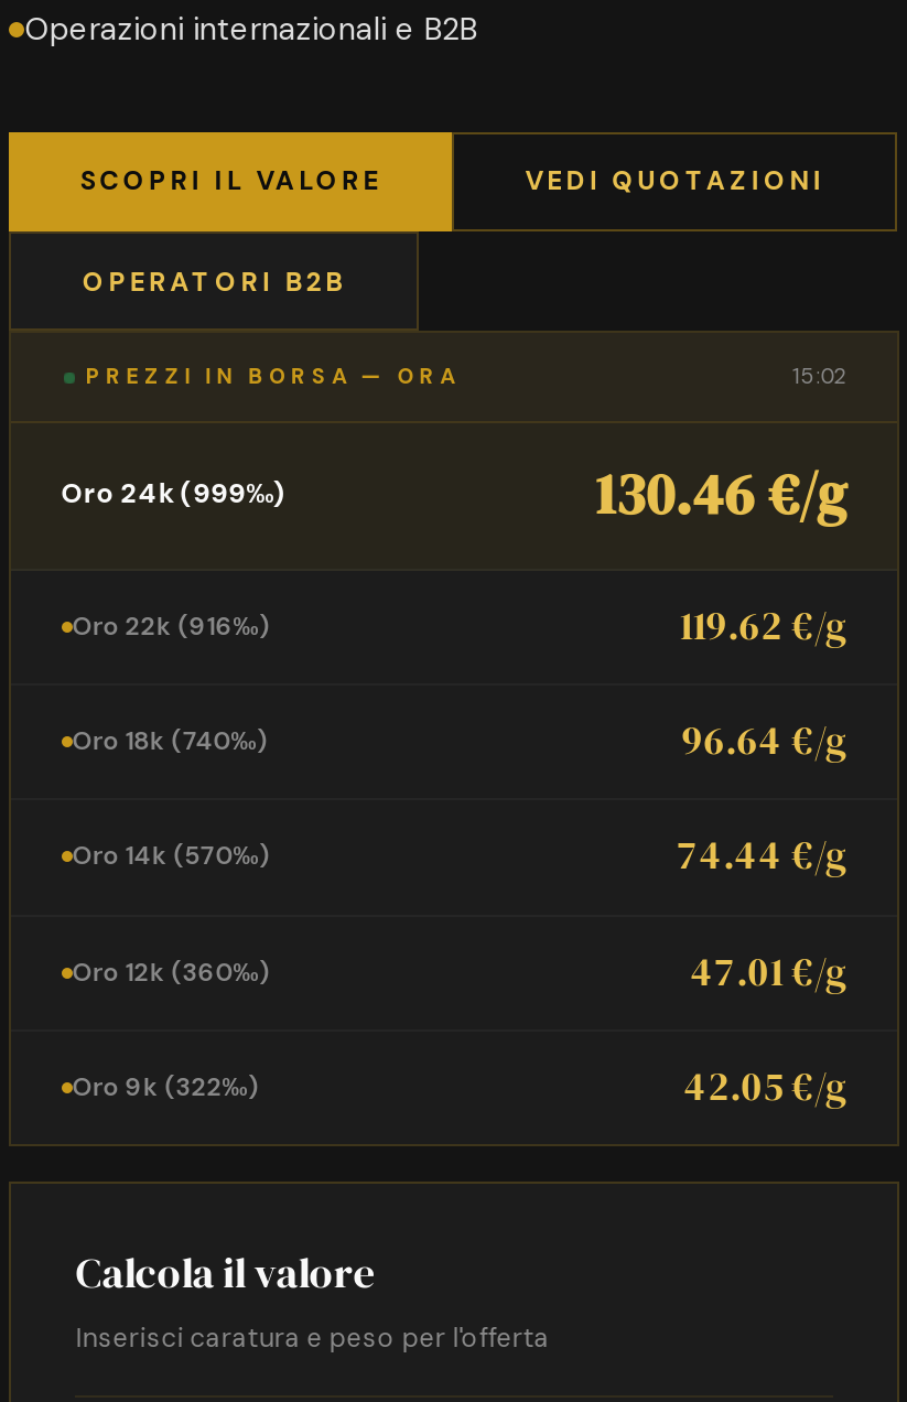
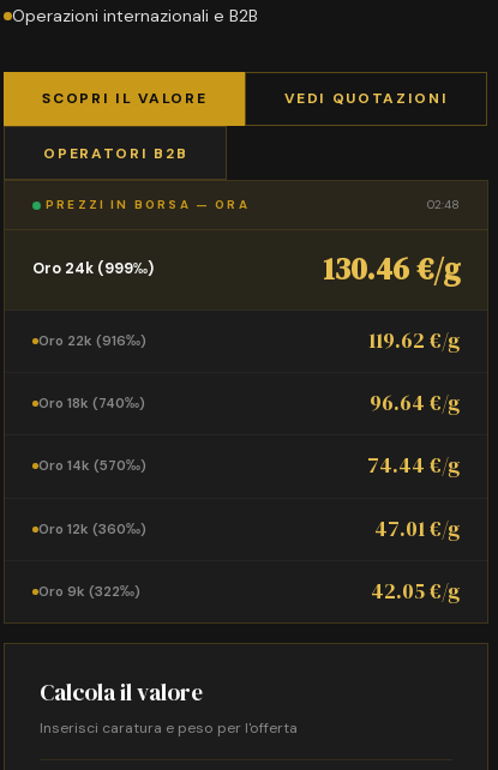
[792,362,847,390] 15:02 -> [427,197,460,212] 02:48

